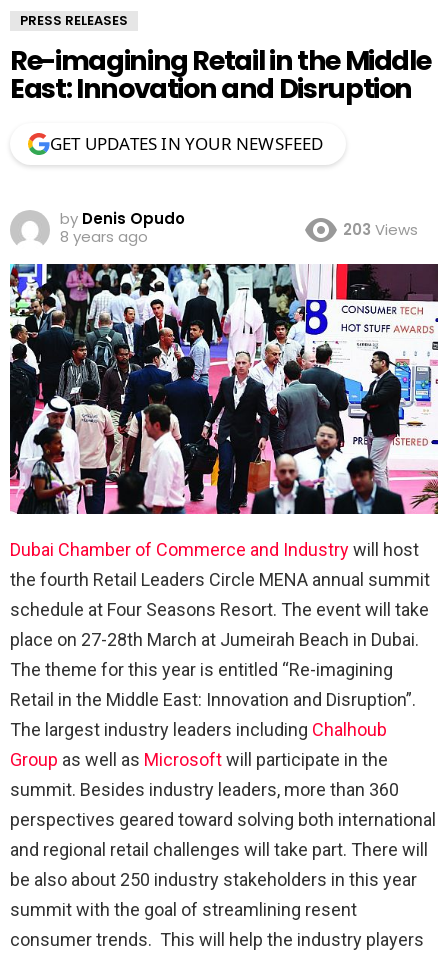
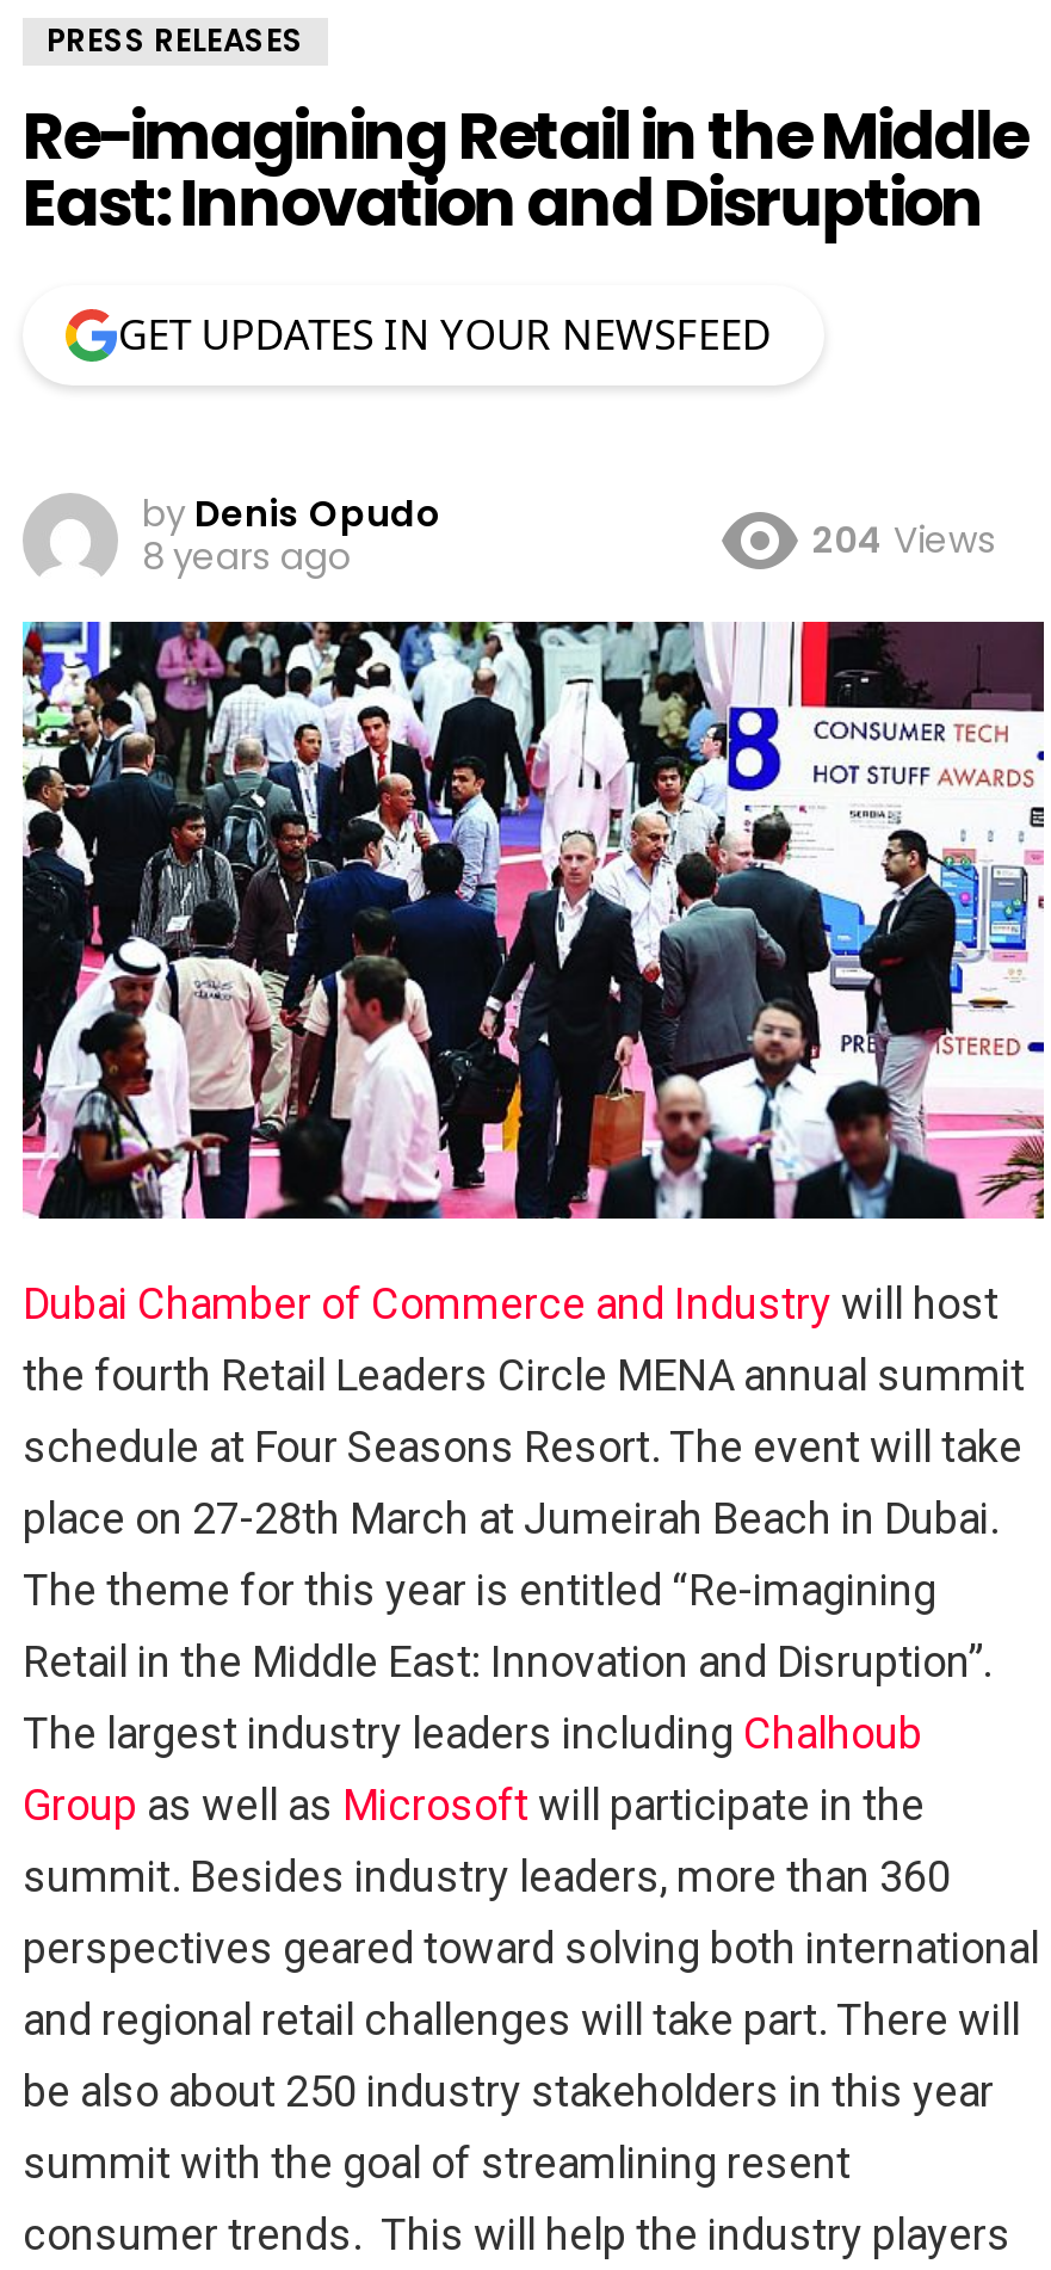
[343,219,418,240] 203 Views -> [812,515,996,565] 204 Views

